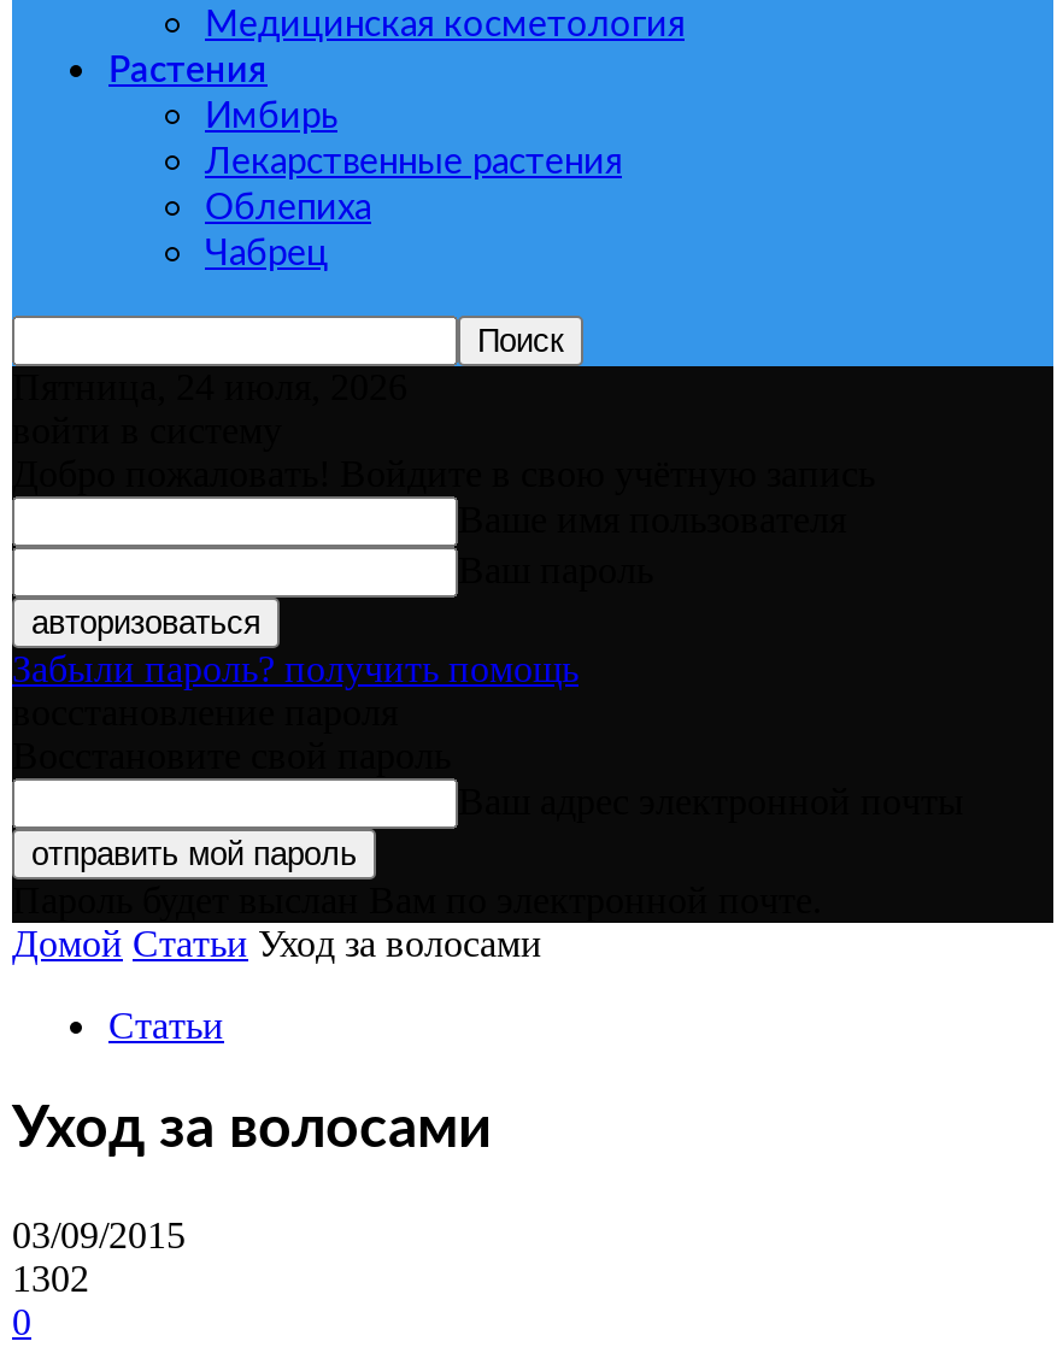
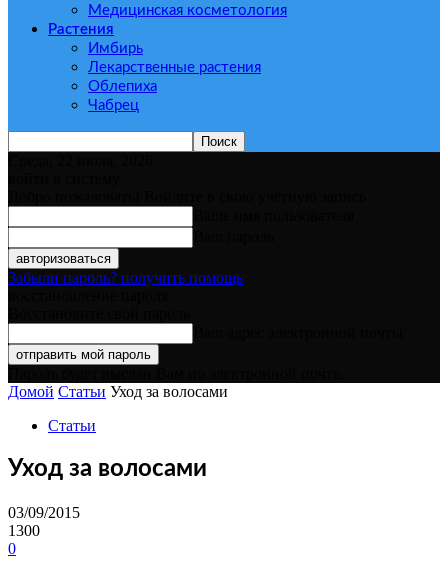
[12,366,407,407] Пятница, 24 июля, 2026 -> [8,152,153,169] Среда, 22 июля, 2026
[12,1257,89,1298] 1302 -> [8,522,40,539] 1300

